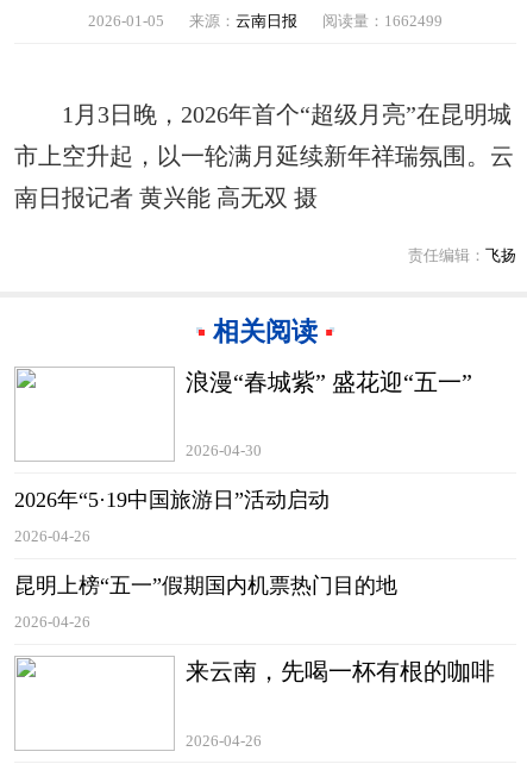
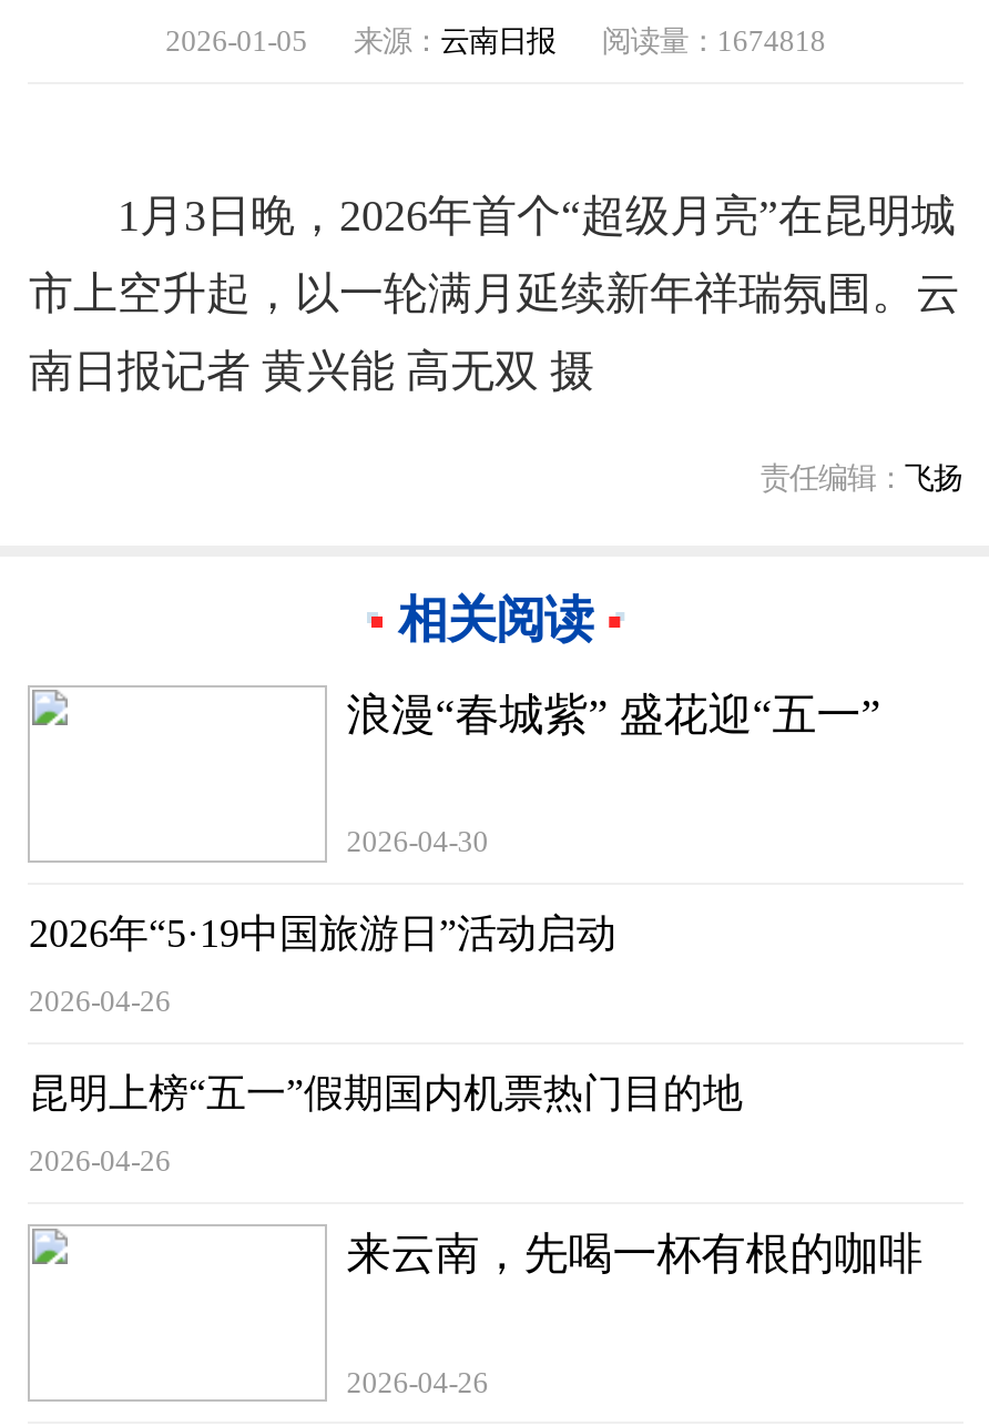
[88,12,442,30] 2026-01-05 来源：云南日报 阅读量：1662499 -> [165,25,826,59] 2026-01-05 来源：云南日报 阅读量：1674818

